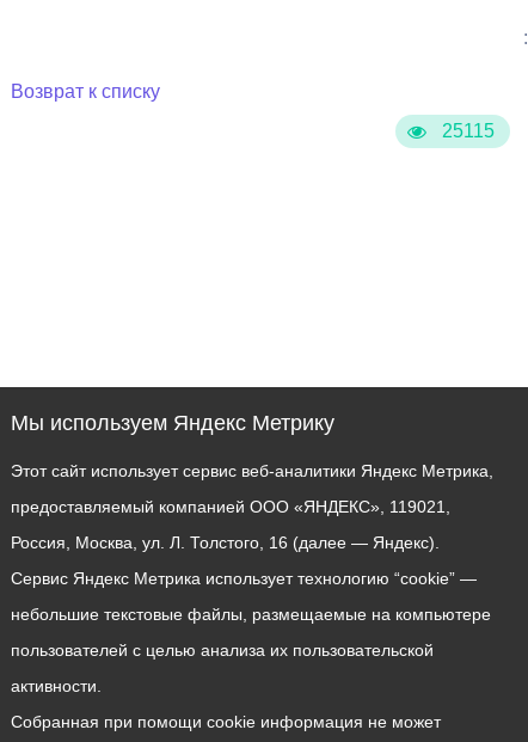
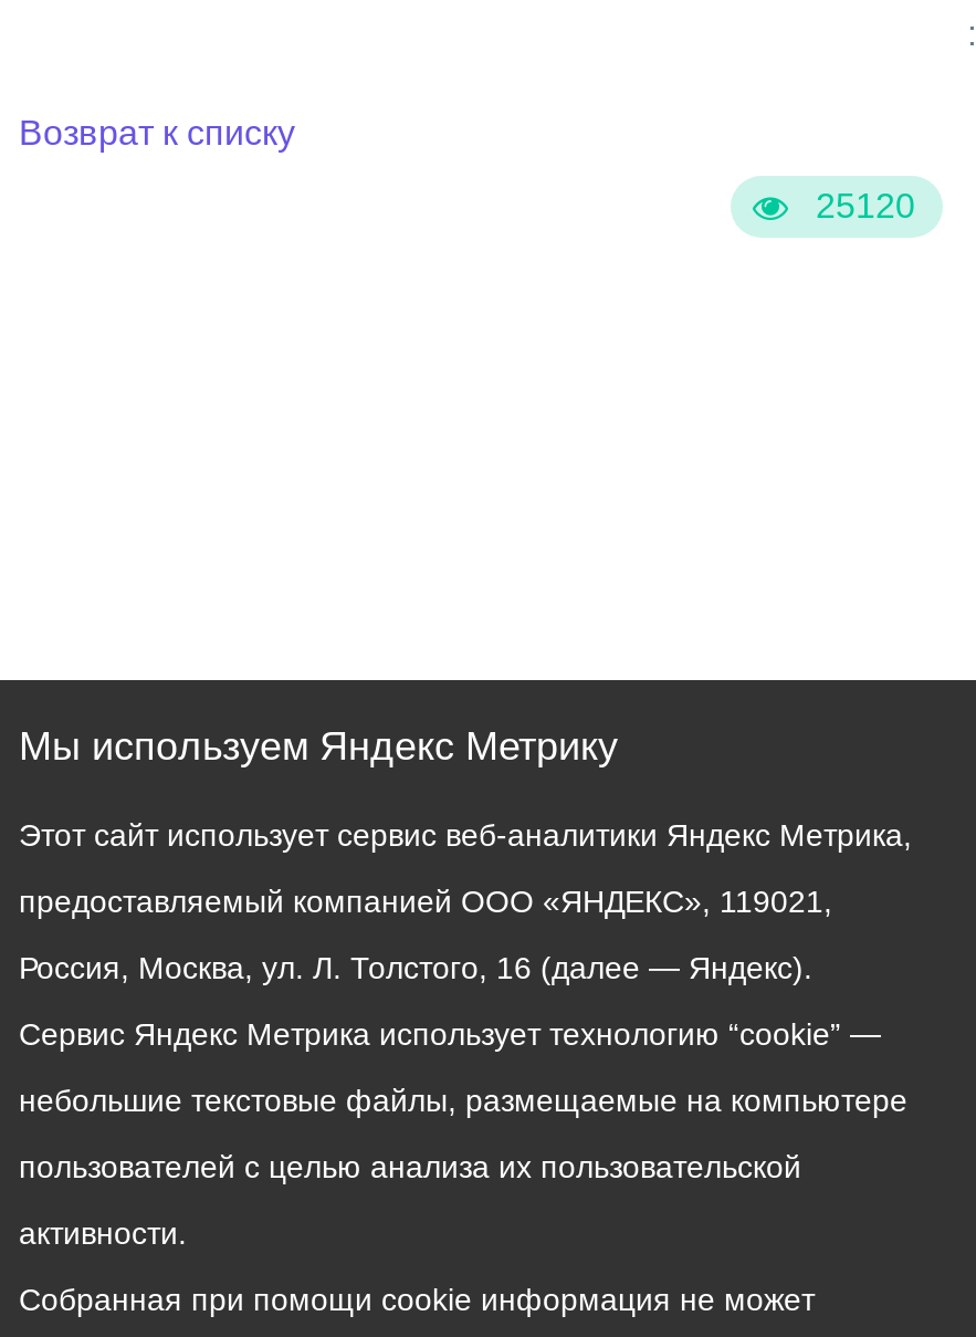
[442,121,495,141] 25115 -> [816,188,915,225] 25120

